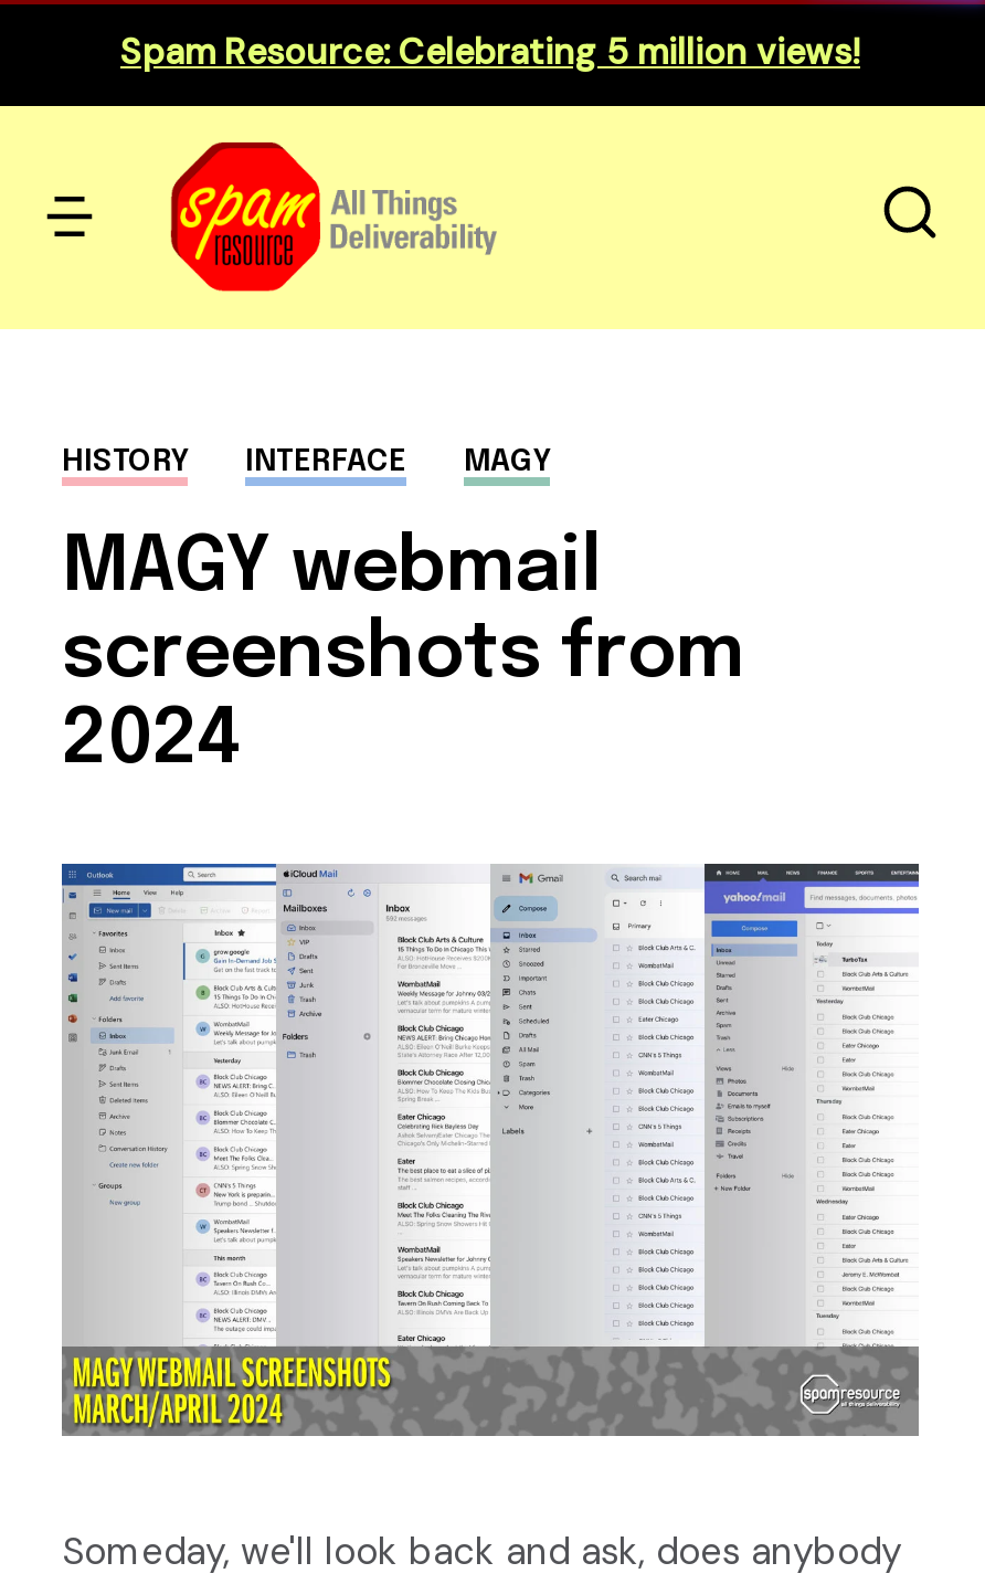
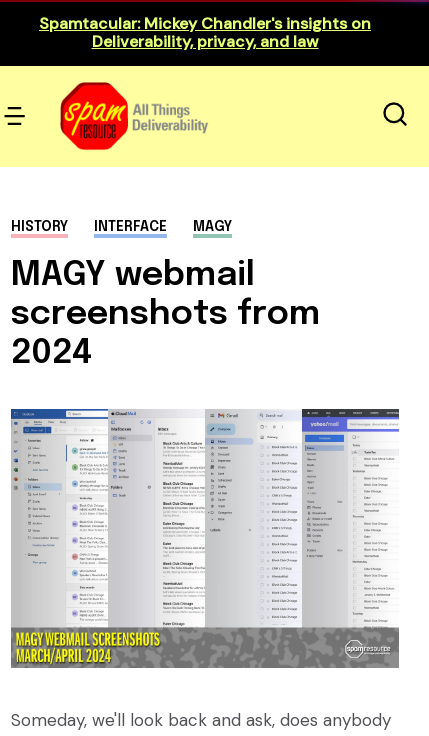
[120,29,860,75] Spam Resource: Celebrating 5 million views! -> [39,13,371,52] Spamtacular: Mickey Chandler's insights on | Deliverability, privacy, and law

